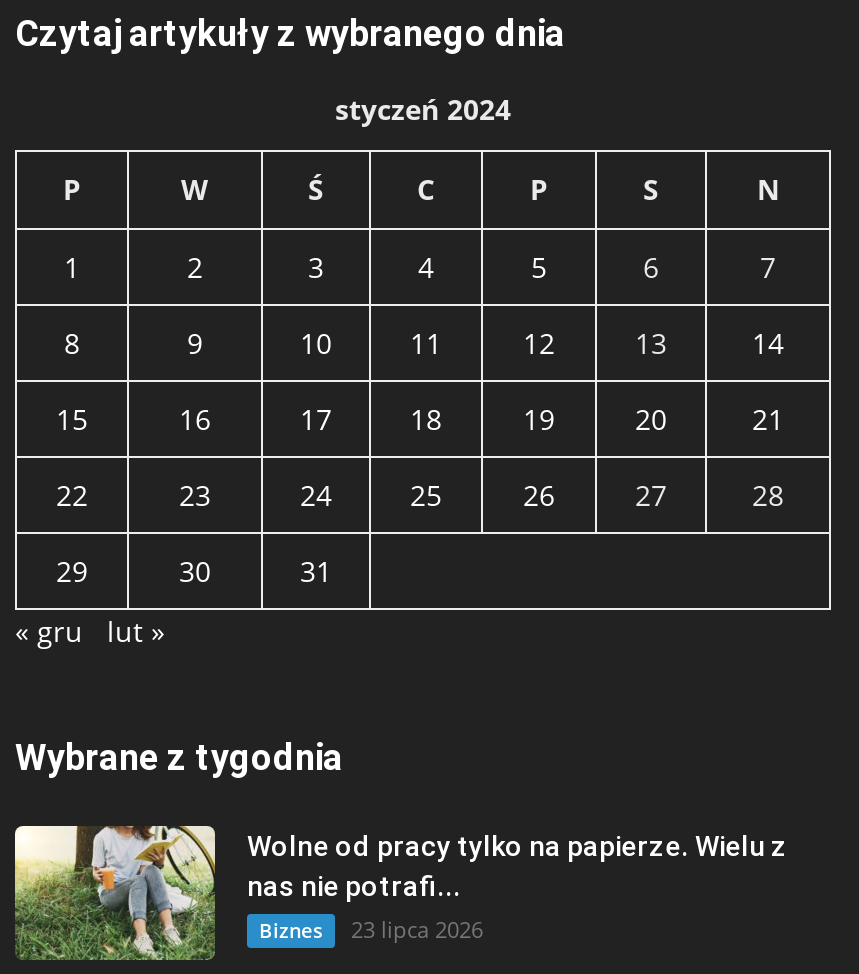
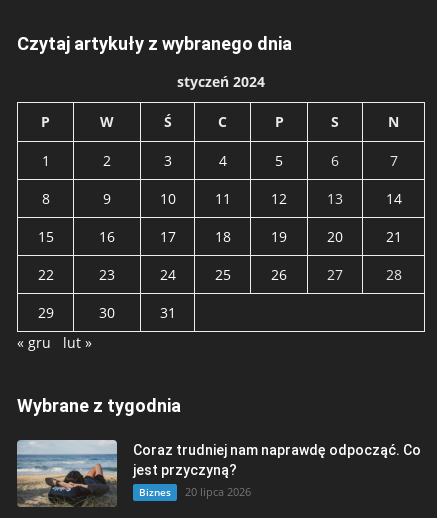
[13,824,787,962] [image] | Wolne od pracy tylko na papierze. Wielu z | nas nie potrafi... -> [16,439,421,507] [image] | Coraz trudniej nam naprawdę odpocząć. Co | jest przyczyną?
[259,914,483,944] Biznes 23 lipca 2026 -> [139,484,251,499] Biznes 20 lipca 2026

